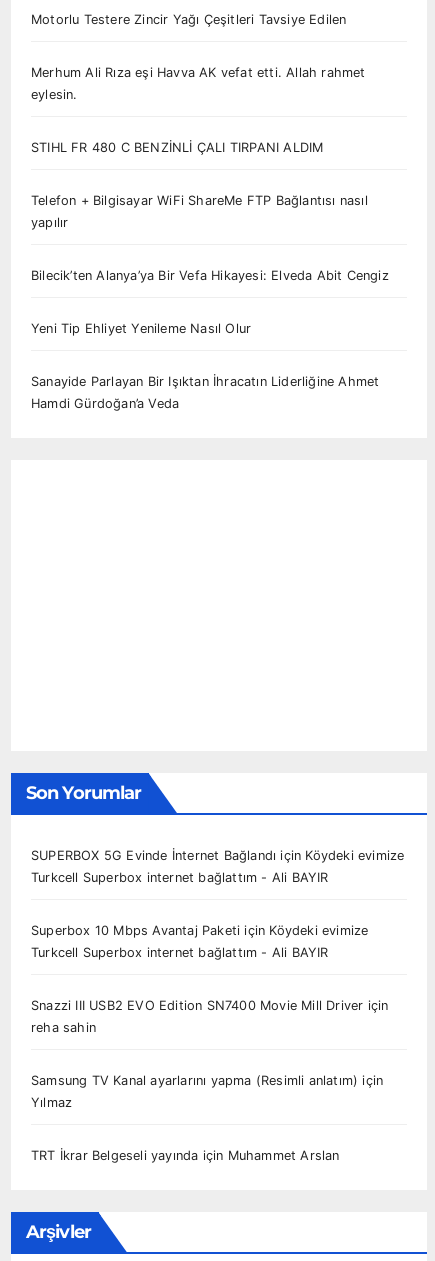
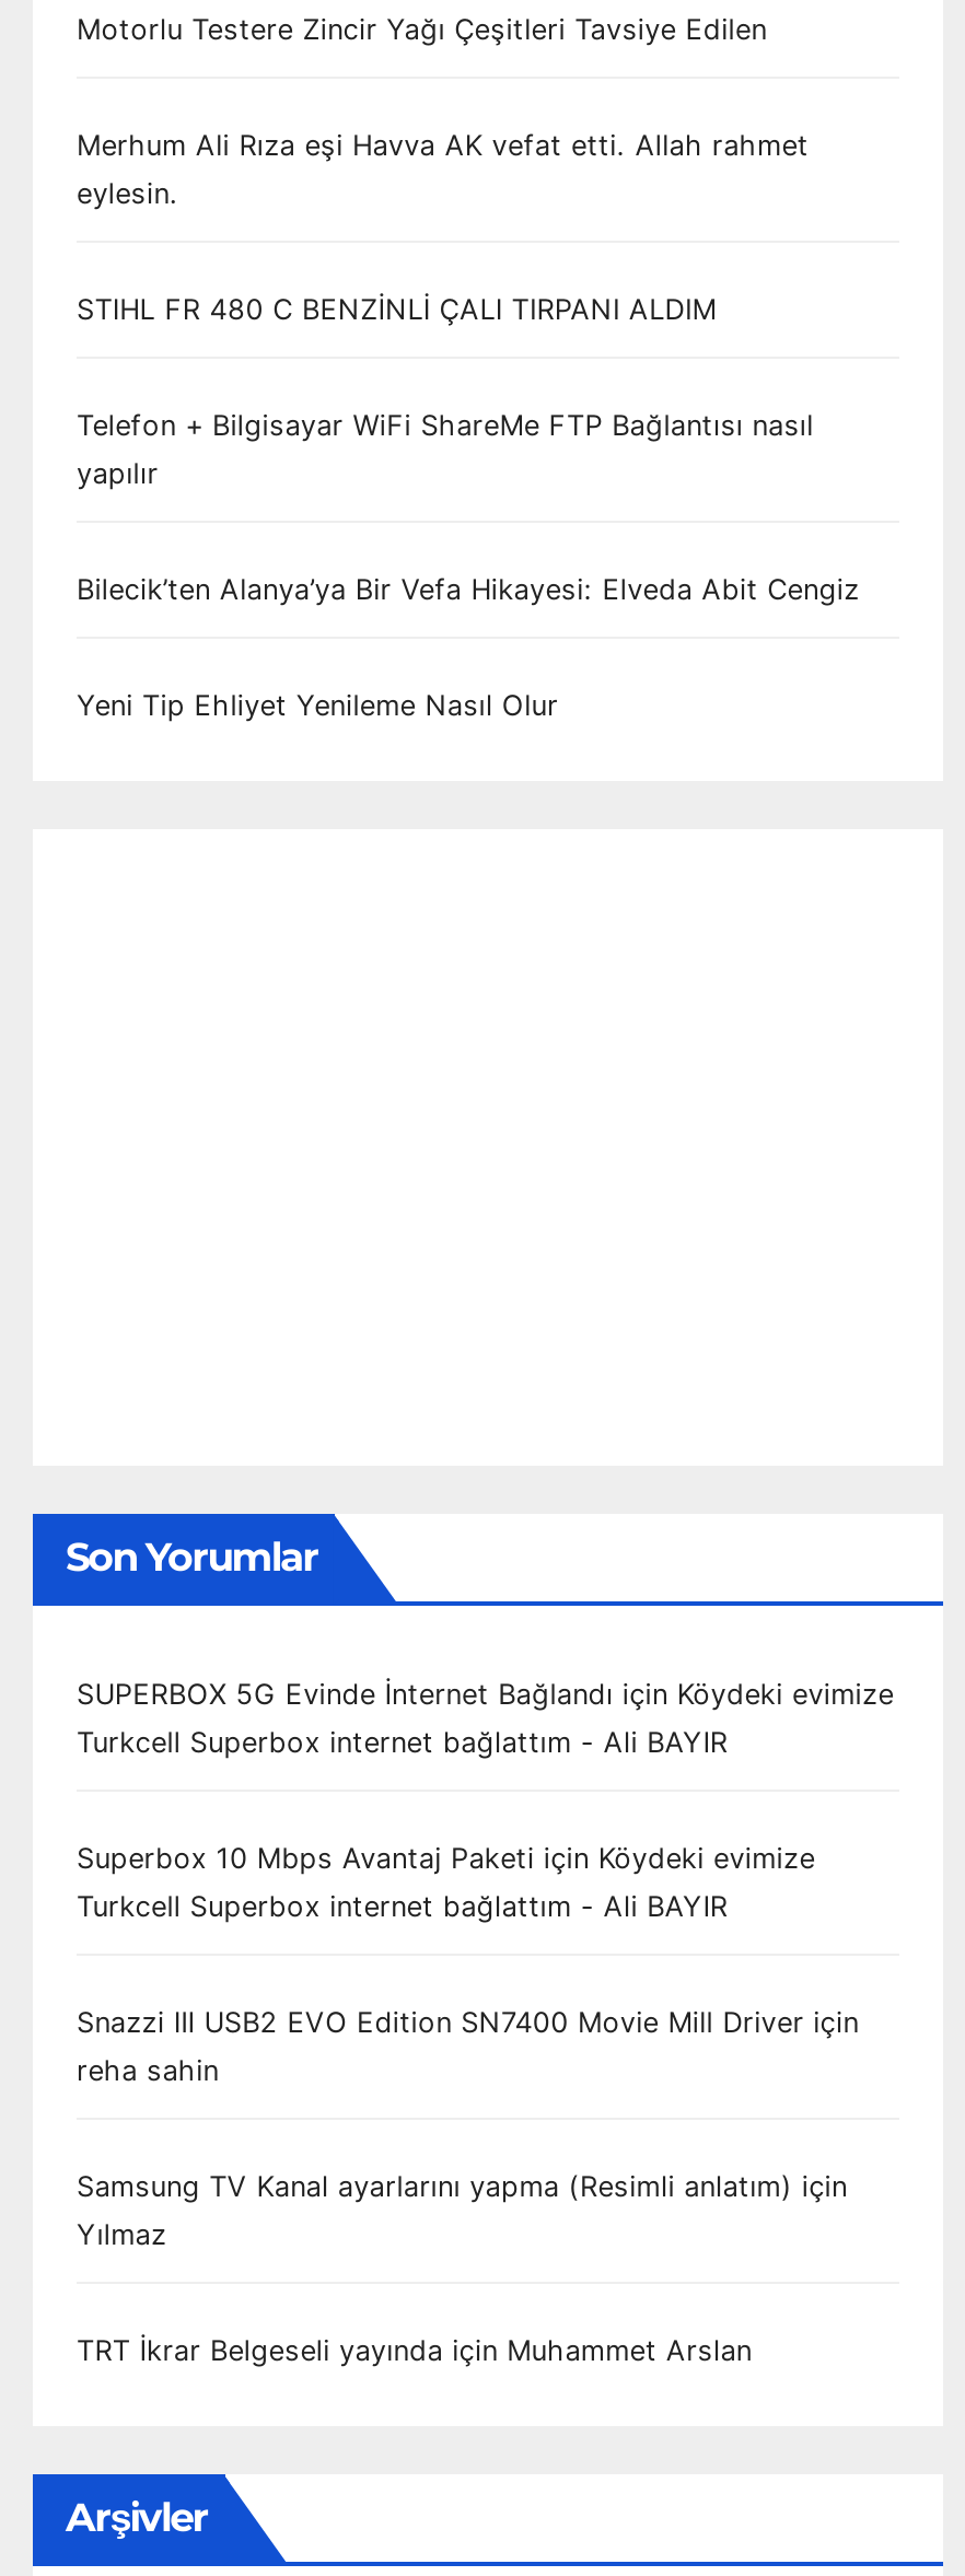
[31,374,379,411] Sanayide Parlayan Bir Işıktan İhracatın Liderliğine Ahmet | Hamdi Gürdoğan’a Veda -> none

